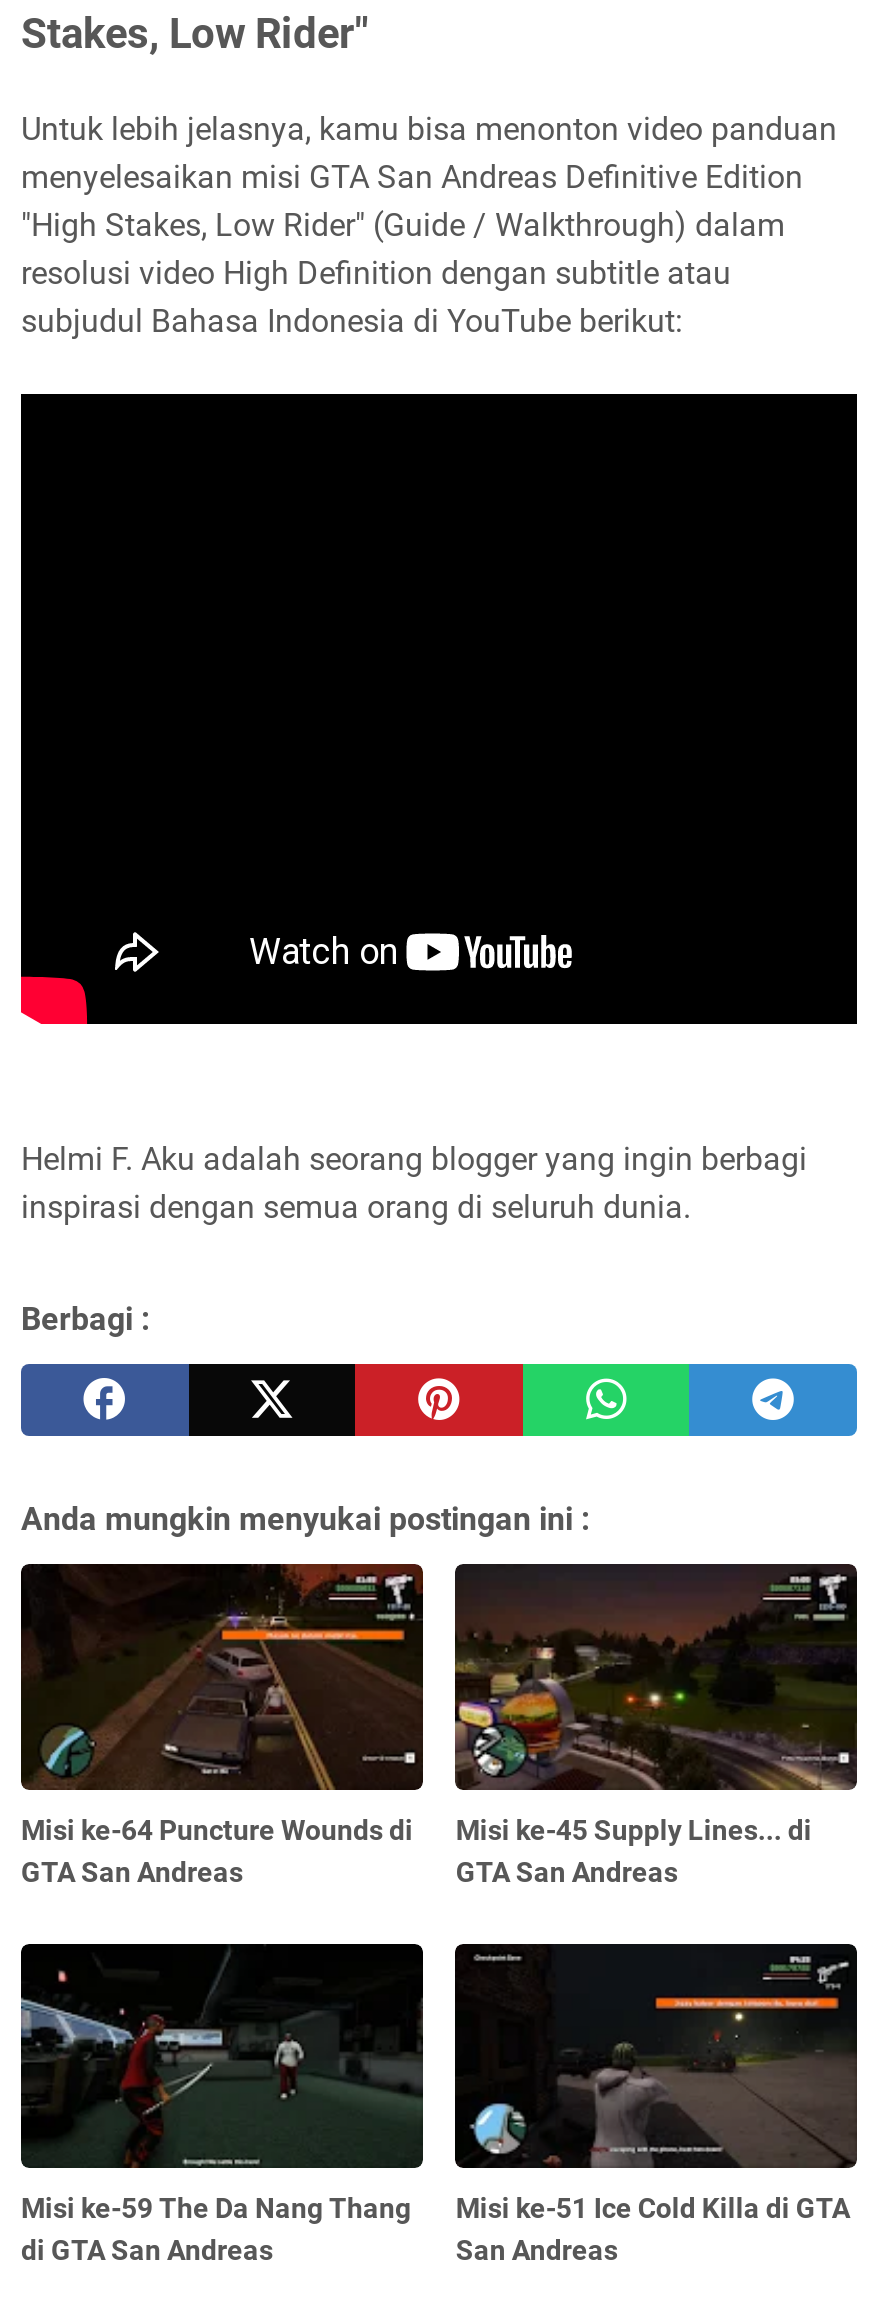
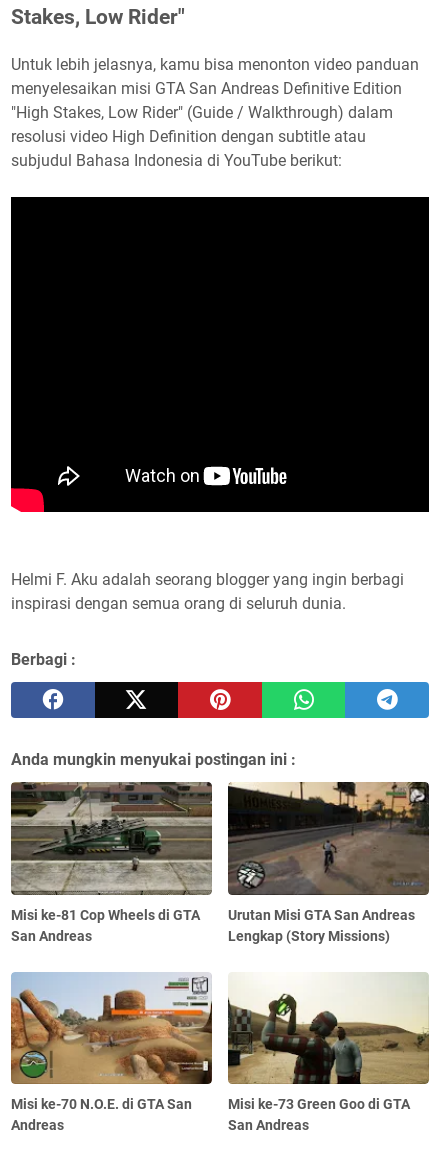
[21,1562,423,1887] [image] | Misi ke-64 Puncture Wounds di | GTA San Andreas -> [10,781,213,944] [image] | Misi ke-81 Cop Wheels di GTA | San Andreas
[455,1562,855,1887] [image] | Misi ke-45 Supply Lines... di | GTA San Andreas -> [228,781,429,944] [image] | Urutan Misi GTA San Andreas | Lengkap (Story Missions)
[19,1942,425,2267] [image] | Misi ke-59 The Da Nang Thang | di GTA San Andreas -> [10,972,213,1133] [image] | Misi ke-70 N.O.E. di GTA San | Andreas
[453,1942,859,2225] [image] | Misi ke-51 Ice Cold Killa di GTA -> [227,972,429,1112] [image] | Misi ke-73 Green Goo di GTA

